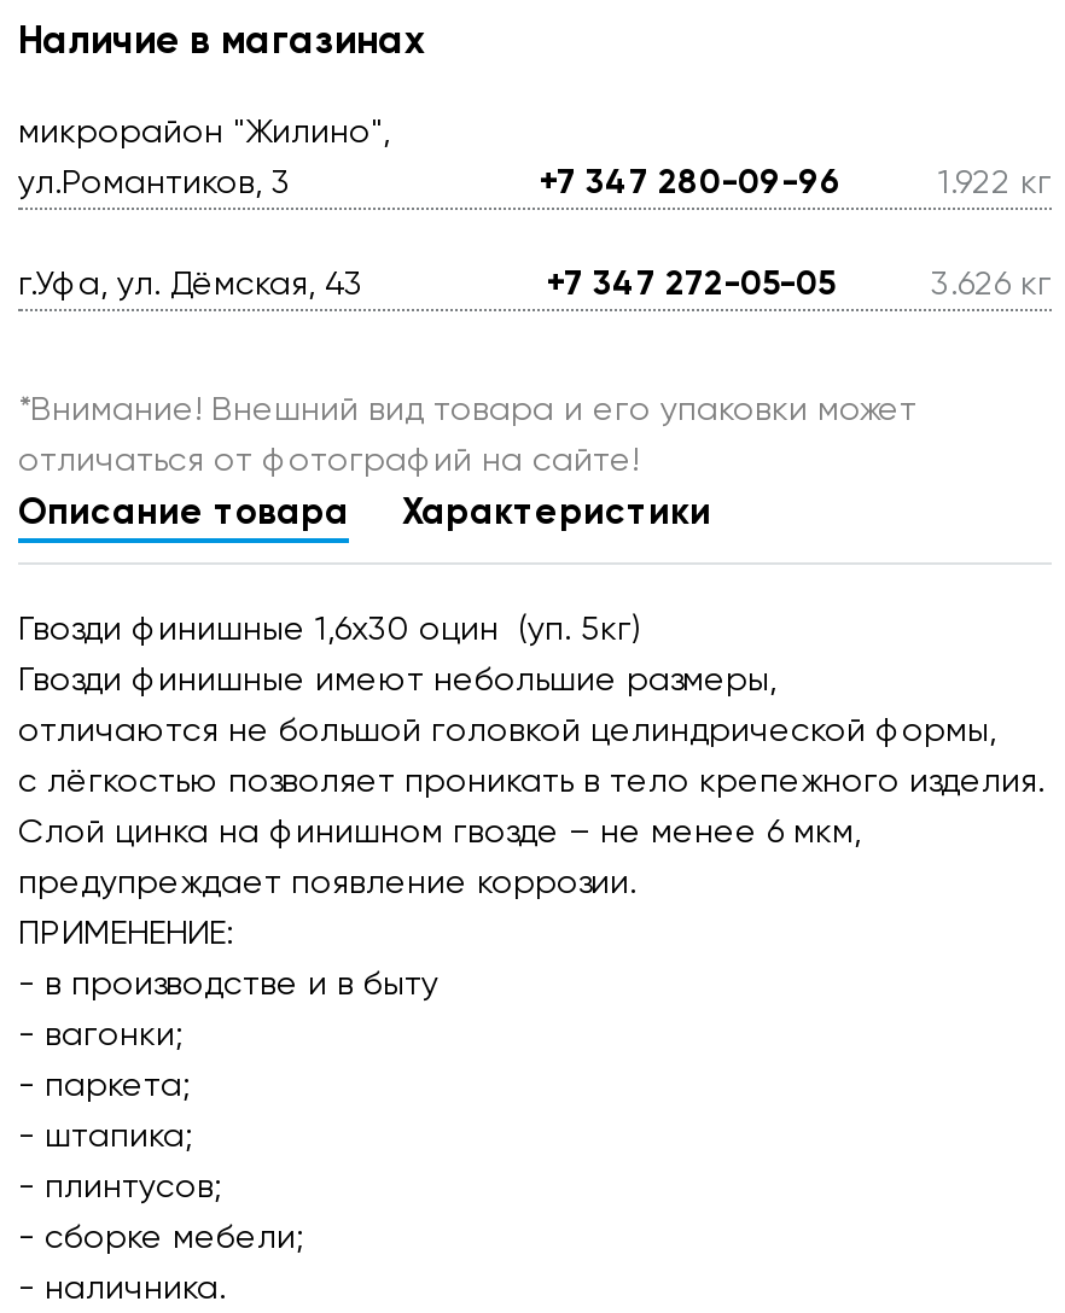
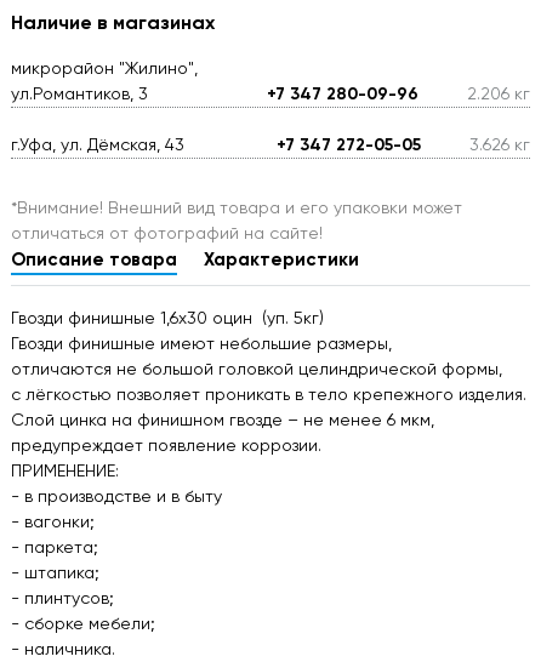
[938,162,1052,200] 1.922 кг -> [467,84,530,103] 2.206 кг

